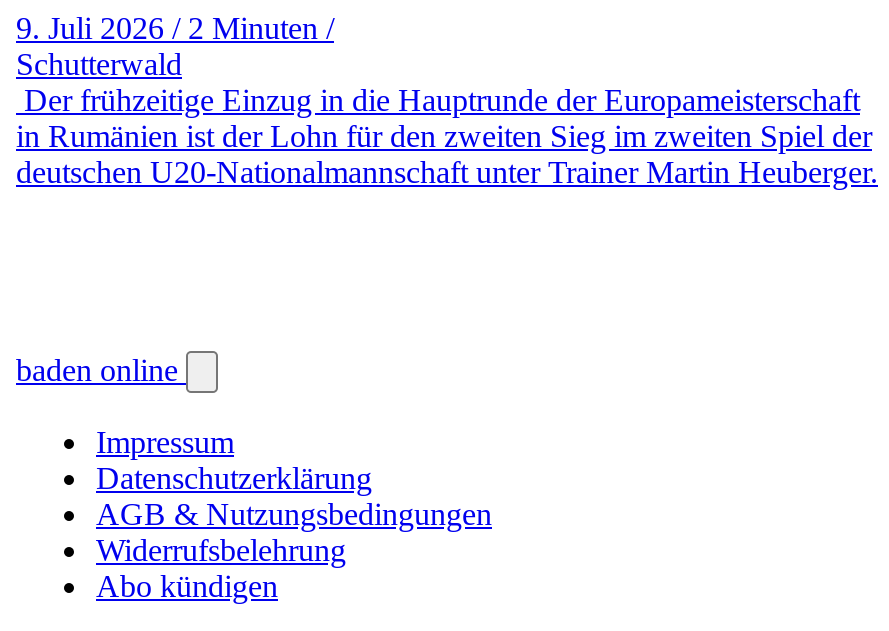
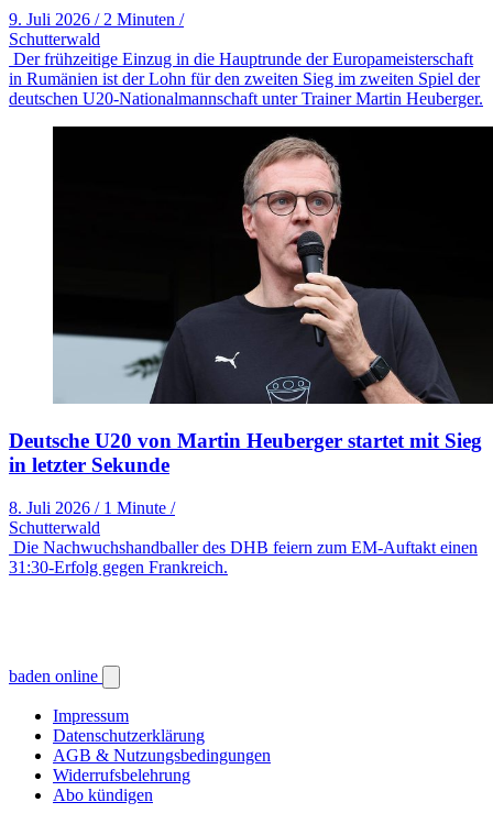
none -> [9,125,490,576] [image] | Deutsche U20 von Martin Heuberger startet mit Sieg | in letzter Sekunde | 8. Juli 2026 / 1 Minute / | Schutterwald | Die Nachwuchshandballer des DHB feiern zum EM-Auftakt einen | 31:30-Erfolg gegen Frankreich.

